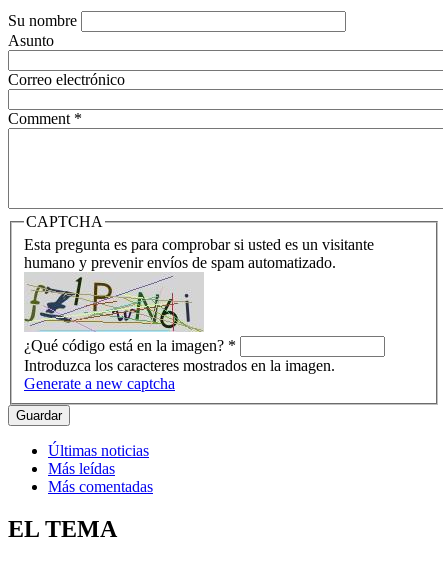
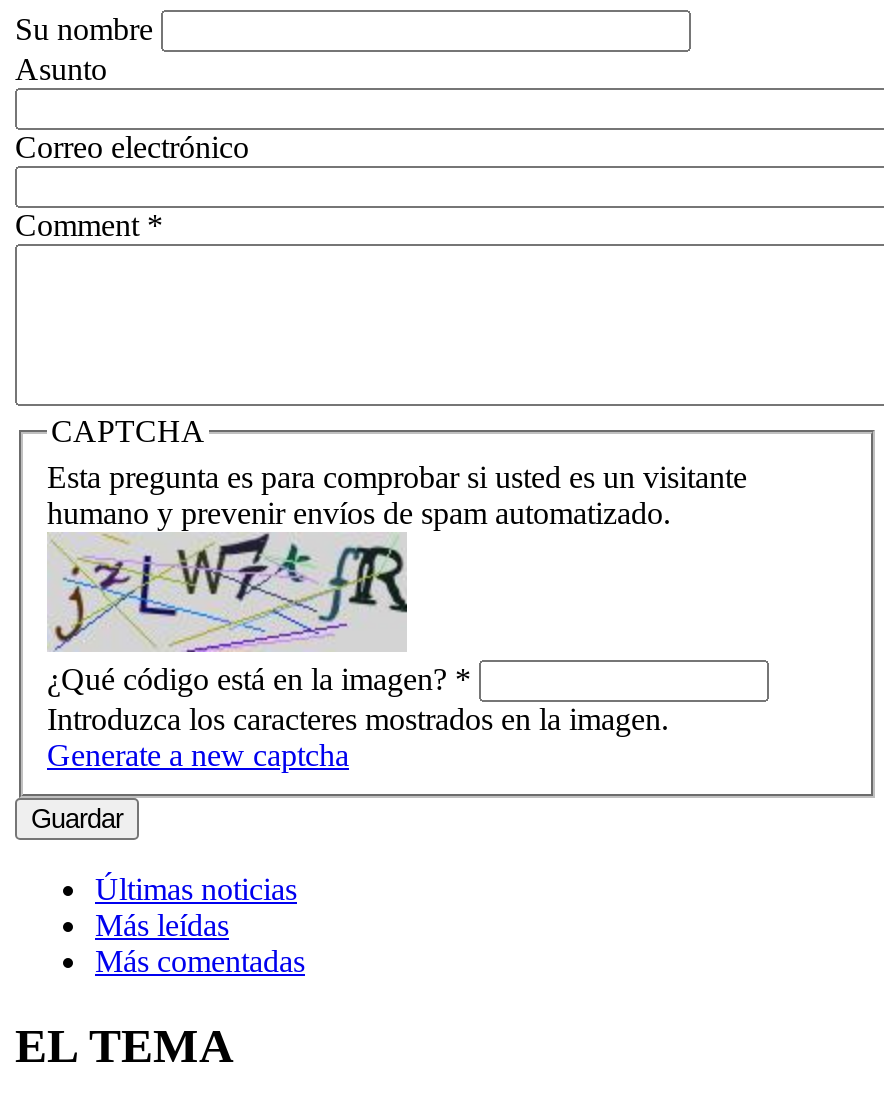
[24,274,204,333] [image] -> [49,536,409,654] [image]

